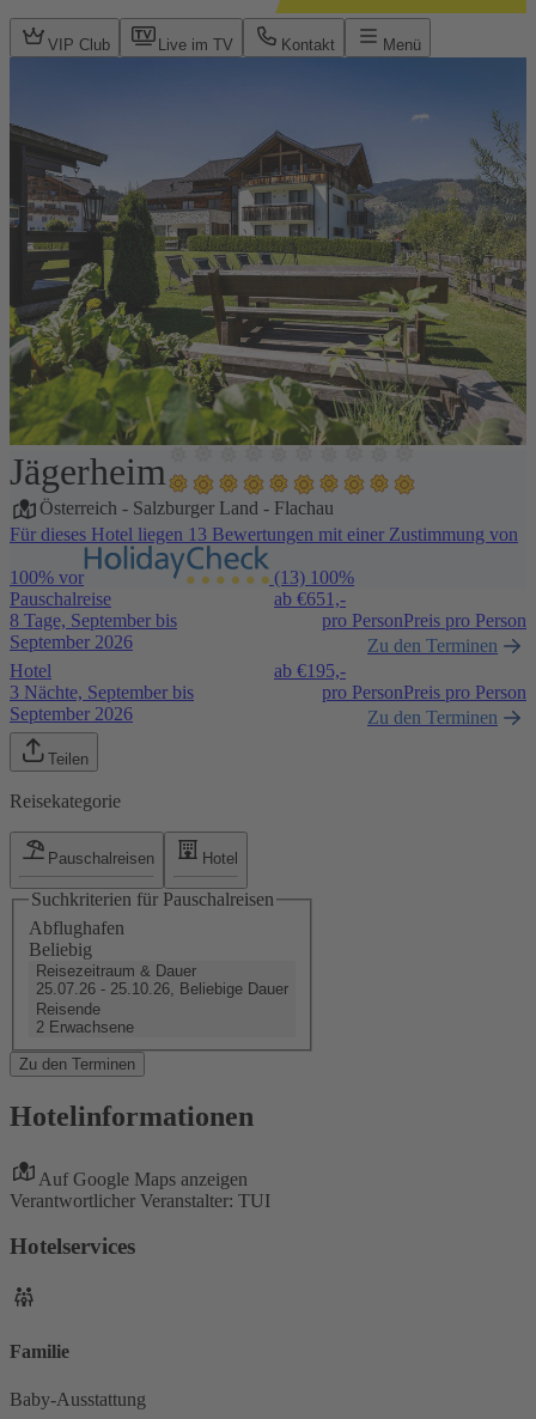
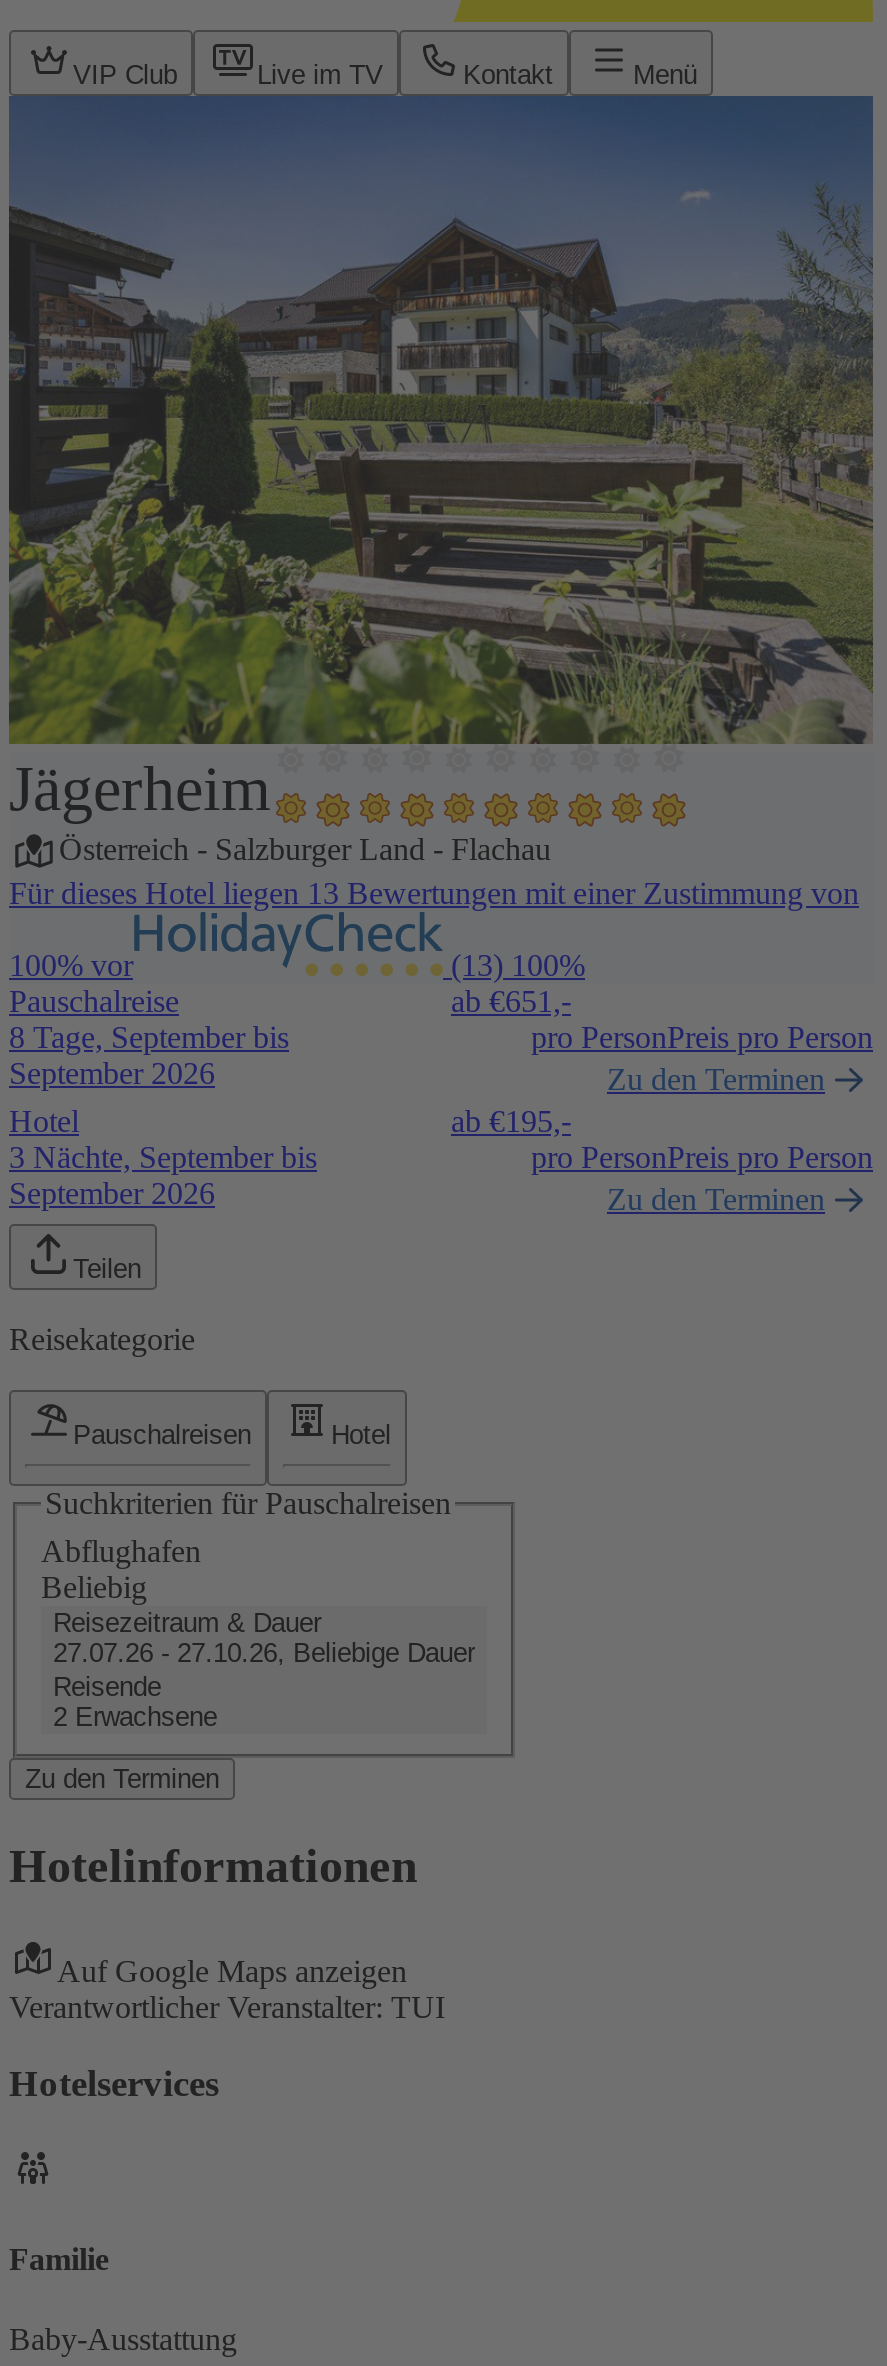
[36,980,288,998] 25.07.26 - 25.10.26, Beliebige Dauer -> [53,1638,475,1668] 27.07.26 - 27.10.26, Beliebige Dauer

